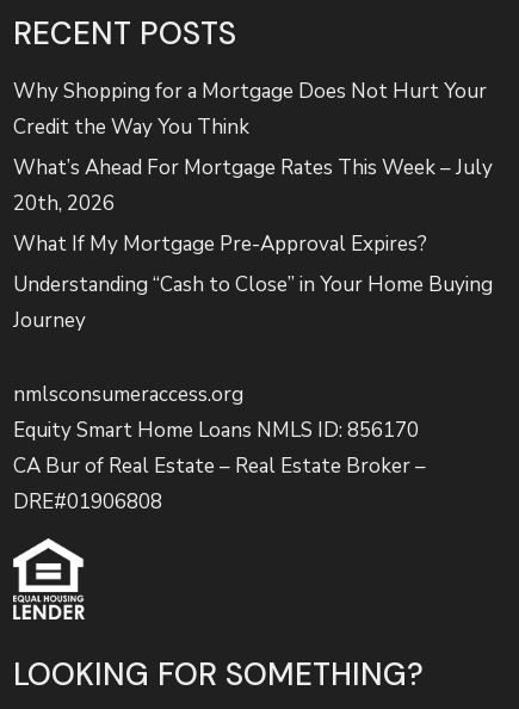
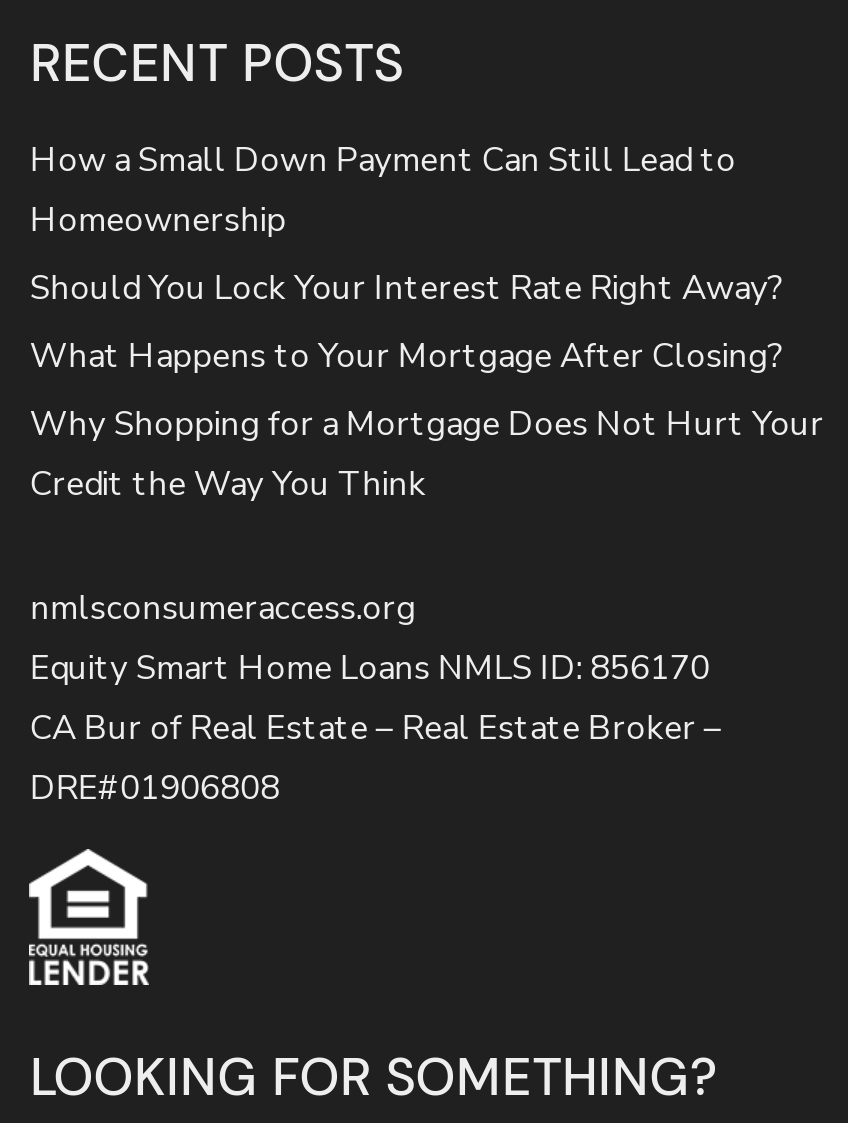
none -> [30,136,784,378] How a Small Down Payment Can Still Lead to | Homeownership | Should You Lock Your Interest Rate Right Away? | What Happens to Your Mortgage After Closing?
moved [14,77,487,140] -> [30,400,824,506]: Why Shopping for a Mortgage Does Not Hurt Your | Credit the Way You Think
[14,153,493,334] What’s Ahead For Mortgage Rates This Week – July | 20th, 2026 | What If My Mortgage Pre-Approval Expires? | Understanding “Cash to Close” in Your Home Buying | Journey -> none

